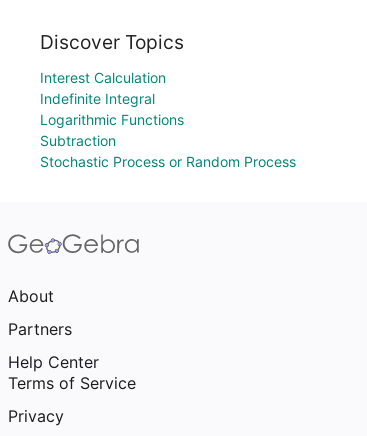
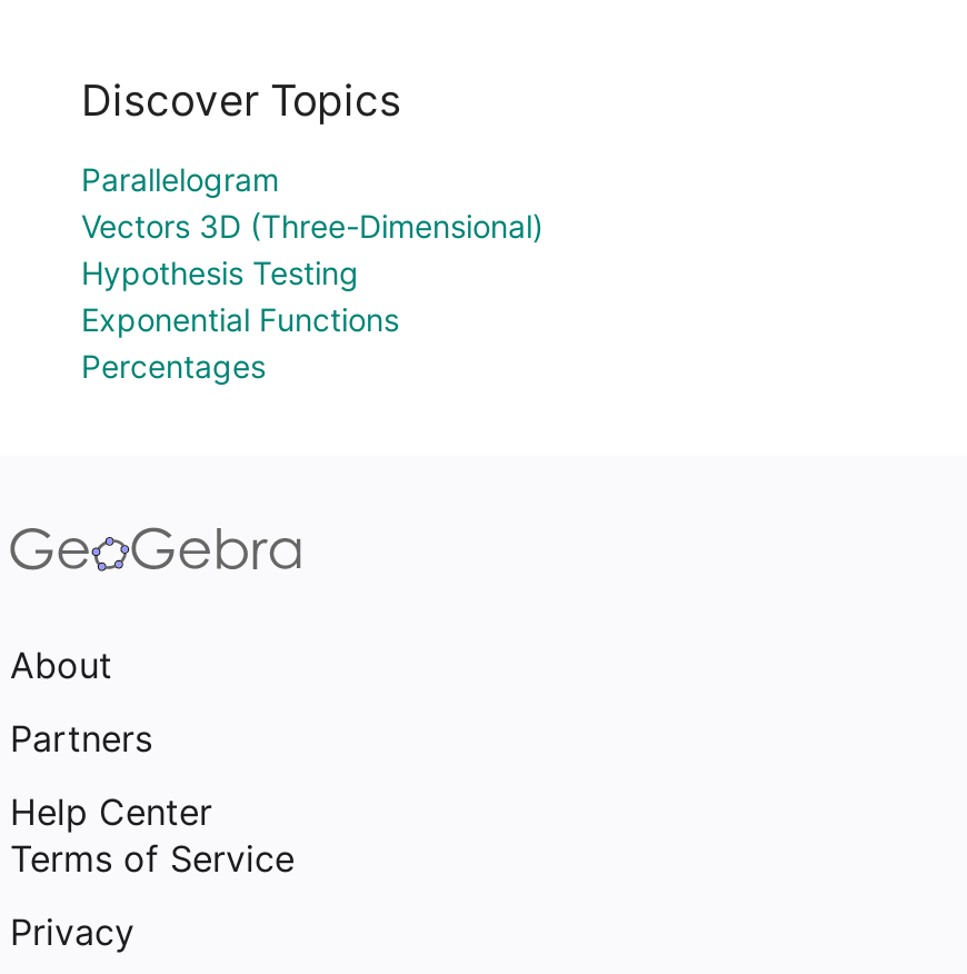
[40,69,296,170] Interest Calculation | Indefinite Integral | Logarithmic Functions | Subtraction | Stochastic Process or Random Process -> [81,160,544,385] Parallelogram | Vectors 3D (Three-Dimensional) | Hypothesis Testing | Exponential Functions | Percentages

